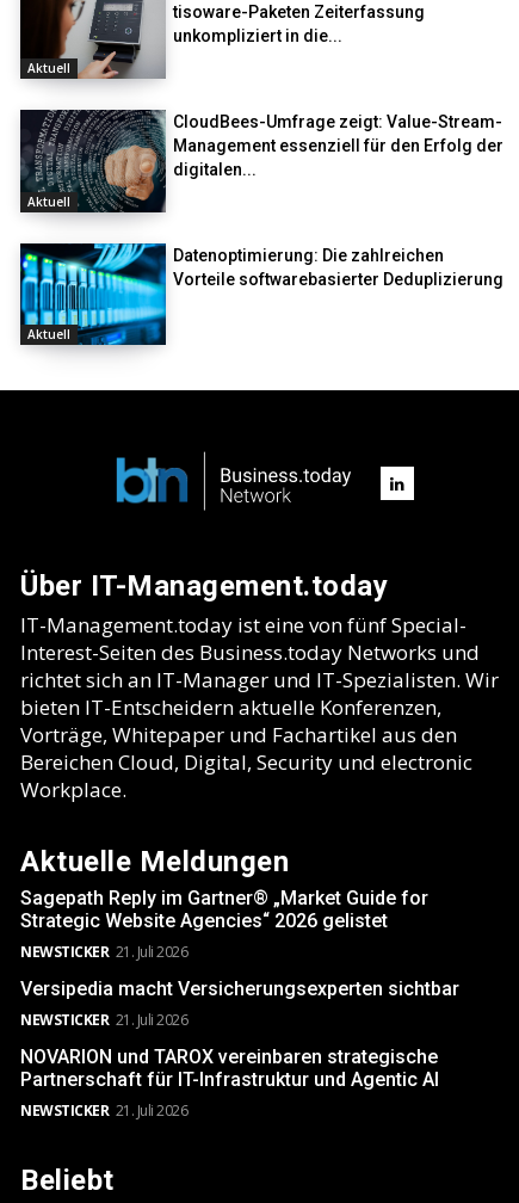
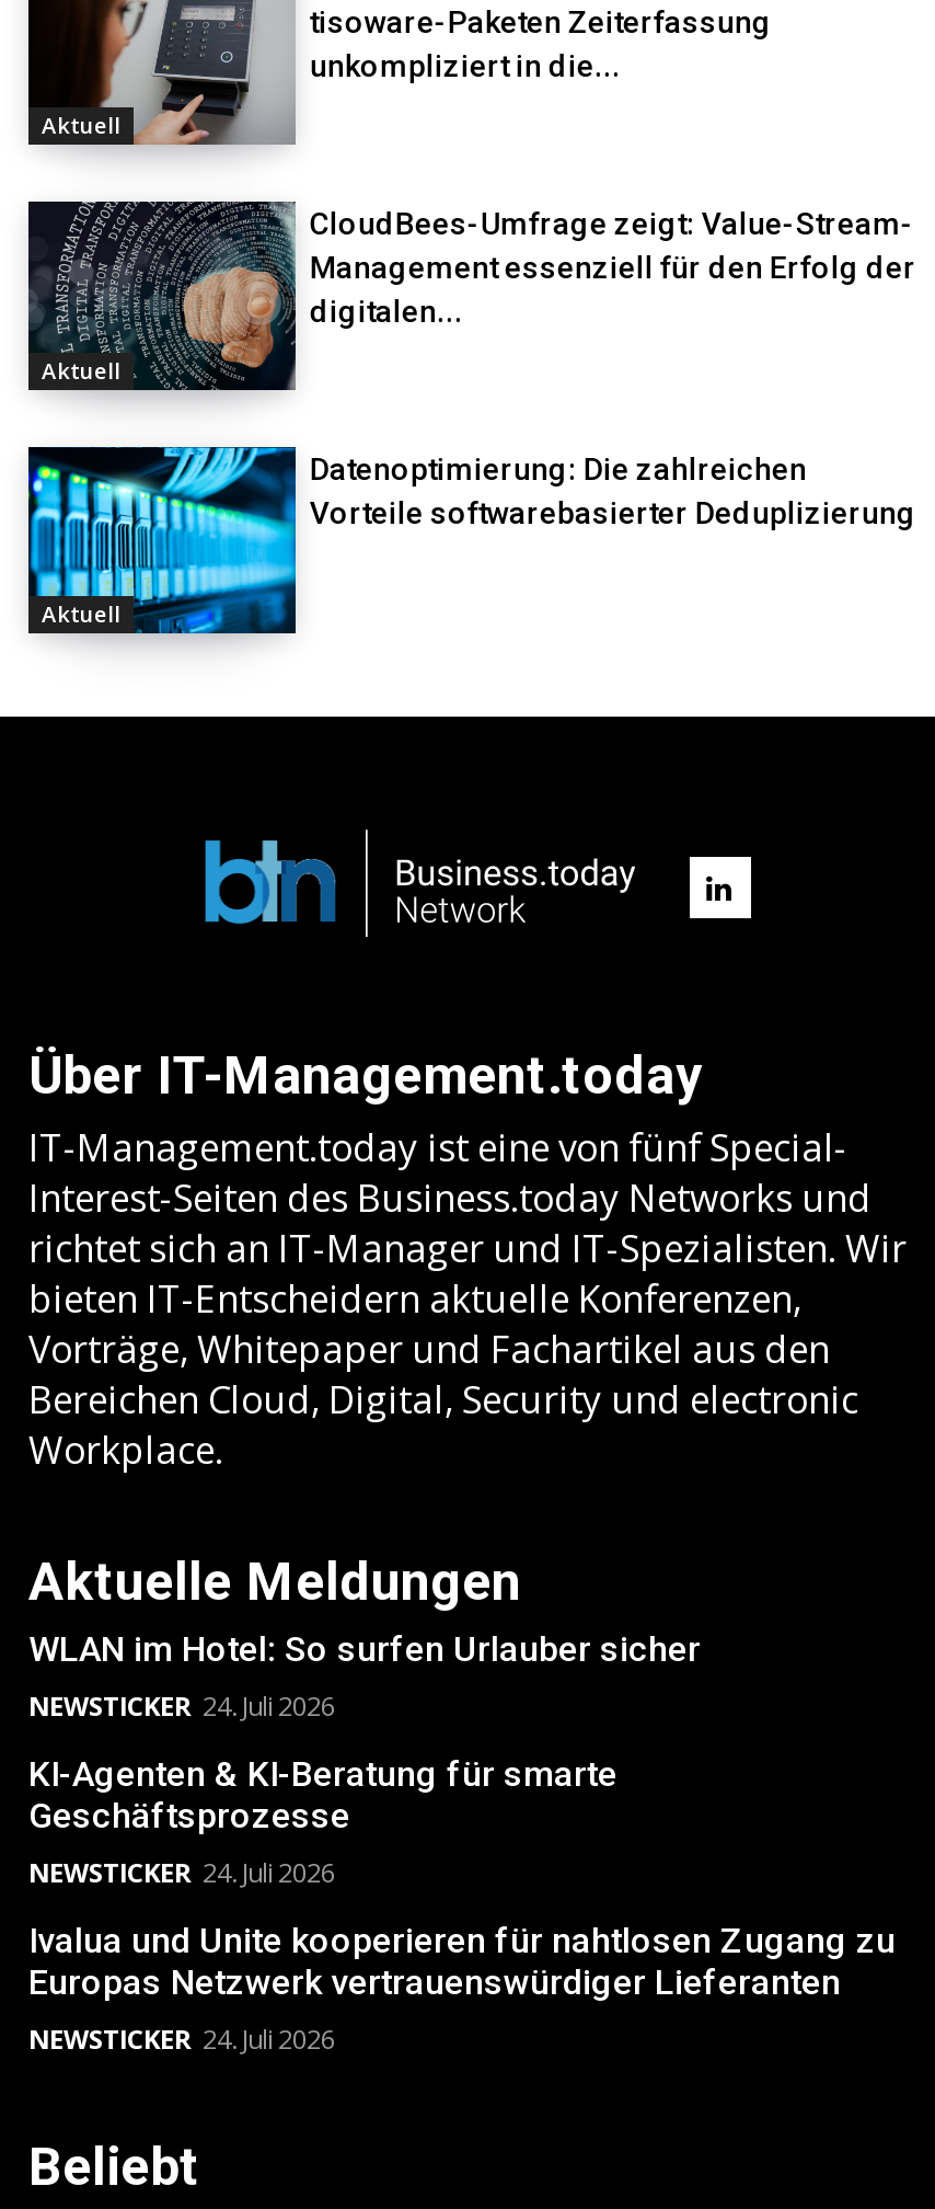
[20,887,428,962] Sagepath Reply im Gartner® „Market Guide for | Strategic Website Agencies“ 2026 gelistet | NEWSTICKER 21. Juli 2026 -> [28,1629,701,1725] WLAN im Hotel: So surfen Urlauber sicher | NEWSTICKER 24. Juli 2026
[20,978,459,1030] Versipedia macht Versicherungsexperten sichtbar | NEWSTICKER 21. Juli 2026 -> [28,1754,617,1892] KI-Agenten & KI-Beratung für smarte | Geschäftsprozesse | NEWSTICKER 24. Juli 2026
[20,1046,439,1121] NOVARION und TAROX vereinbaren strategische | Partnerschaft für IT-Infrastruktur und Agentic AI | NEWSTICKER 21. Juli 2026 -> [28,1920,896,2058] Ivalua und Unite kooperieren für nahtlosen Zugang zu | Europas Netzwerk vertrauenswürdiger Lieferanten | NEWSTICKER 24. Juli 2026

